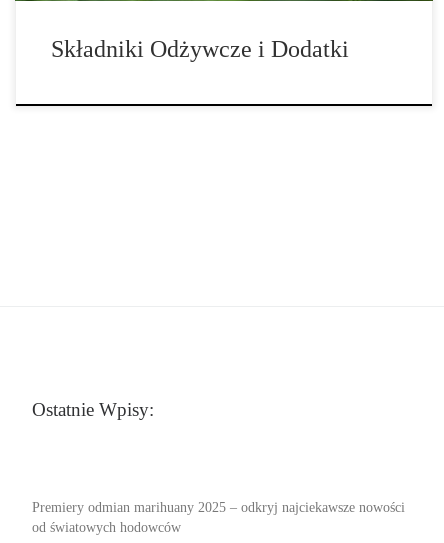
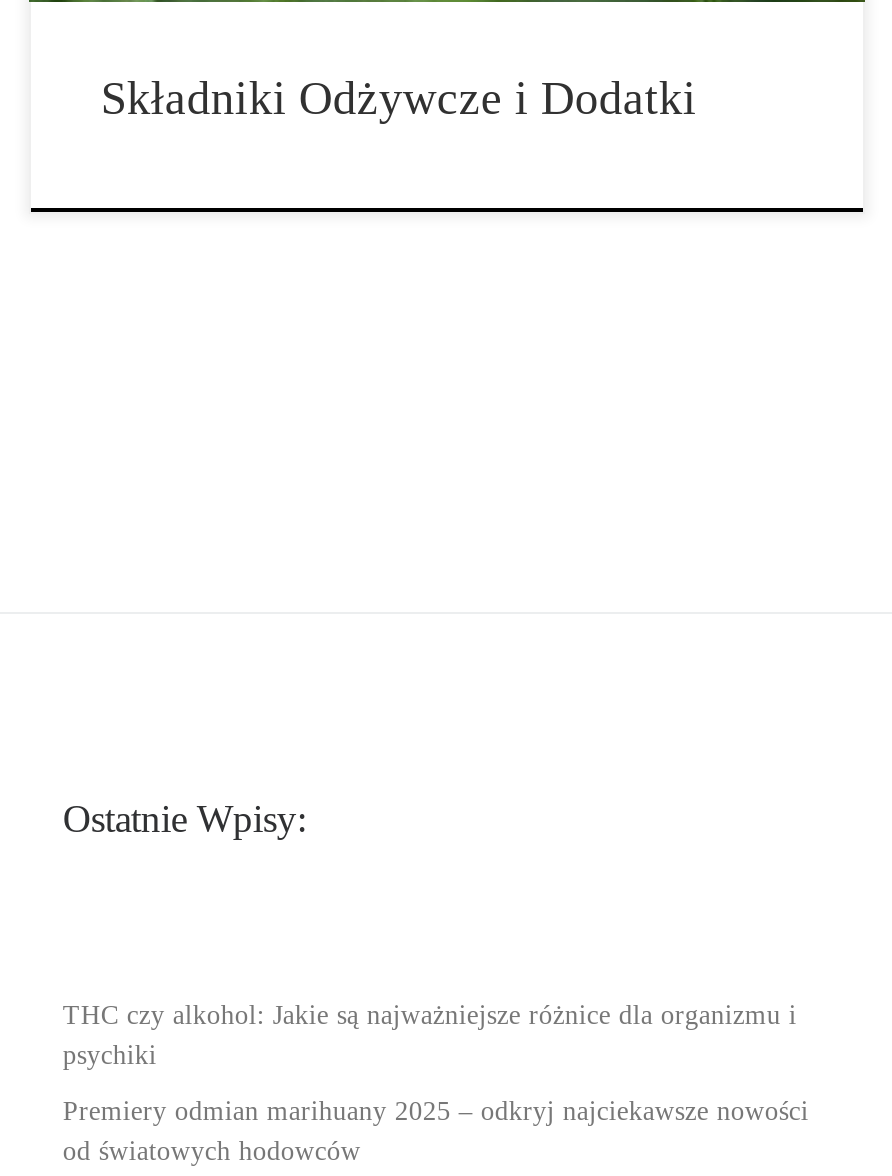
none -> [63,1000,797,1070] THC czy alkohol: Jakie są najważniejsze różnice dla organizmu i | psychiki

